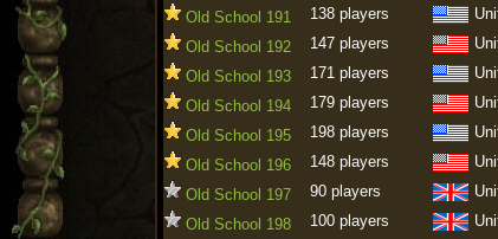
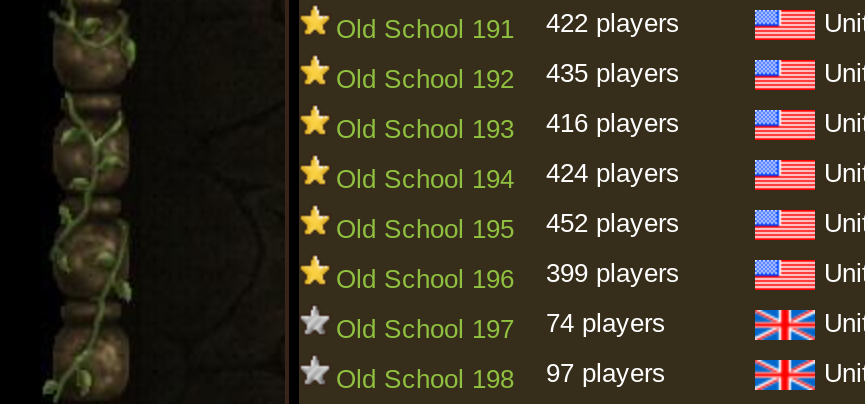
[185,5,389,26] Old School 191 138 players -> [336,8,680,44] Old School 191 422 players
[185,34,389,56] Old School 192 147 players -> [336,58,680,94] Old School 192 435 players
[185,64,389,85] Old School 193 171 players -> [336,108,680,144] Old School 193 416 players
[185,93,389,115] Old School 194 179 players -> [336,158,680,194] Old School 194 424 players
[185,123,389,144] Old School 195 198 players -> [336,208,680,244] Old School 195 452 players
[185,153,389,174] Old School 196 148 players -> [336,258,680,294] Old School 196 399 players
[185,182,380,204] Old School 197 90 players -> [336,308,666,344] Old School 197 74 players
[185,212,389,233] Old School 198 100 players -> [336,358,666,394] Old School 198 97 players

